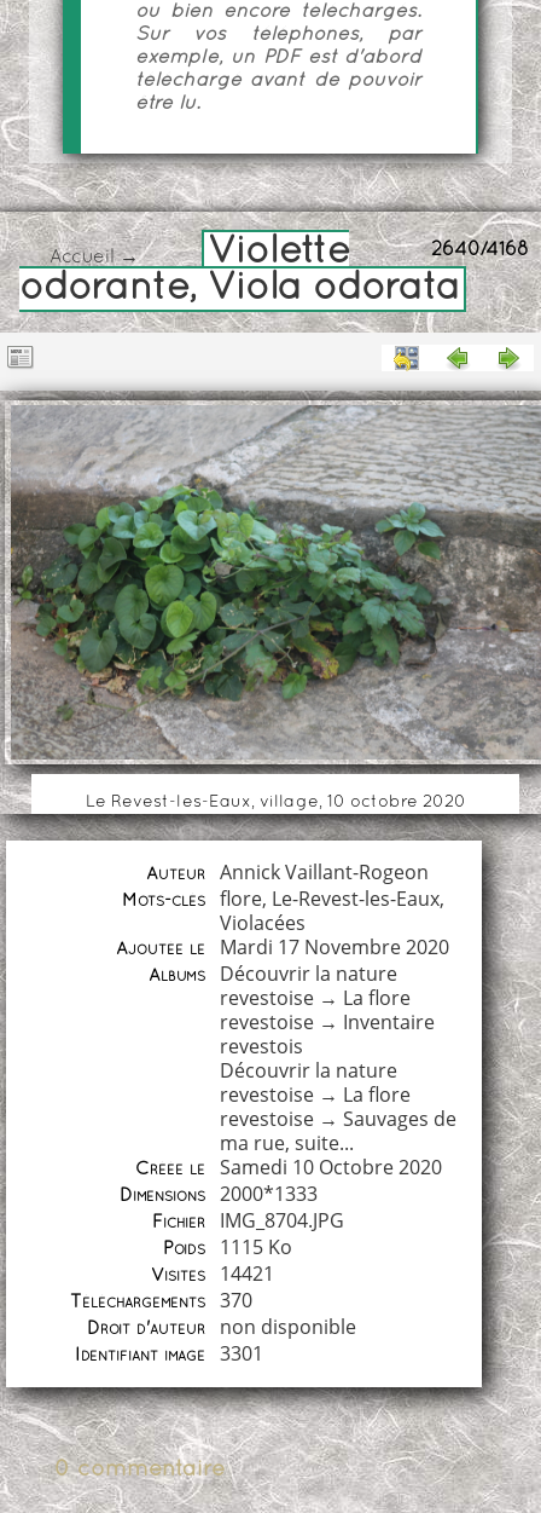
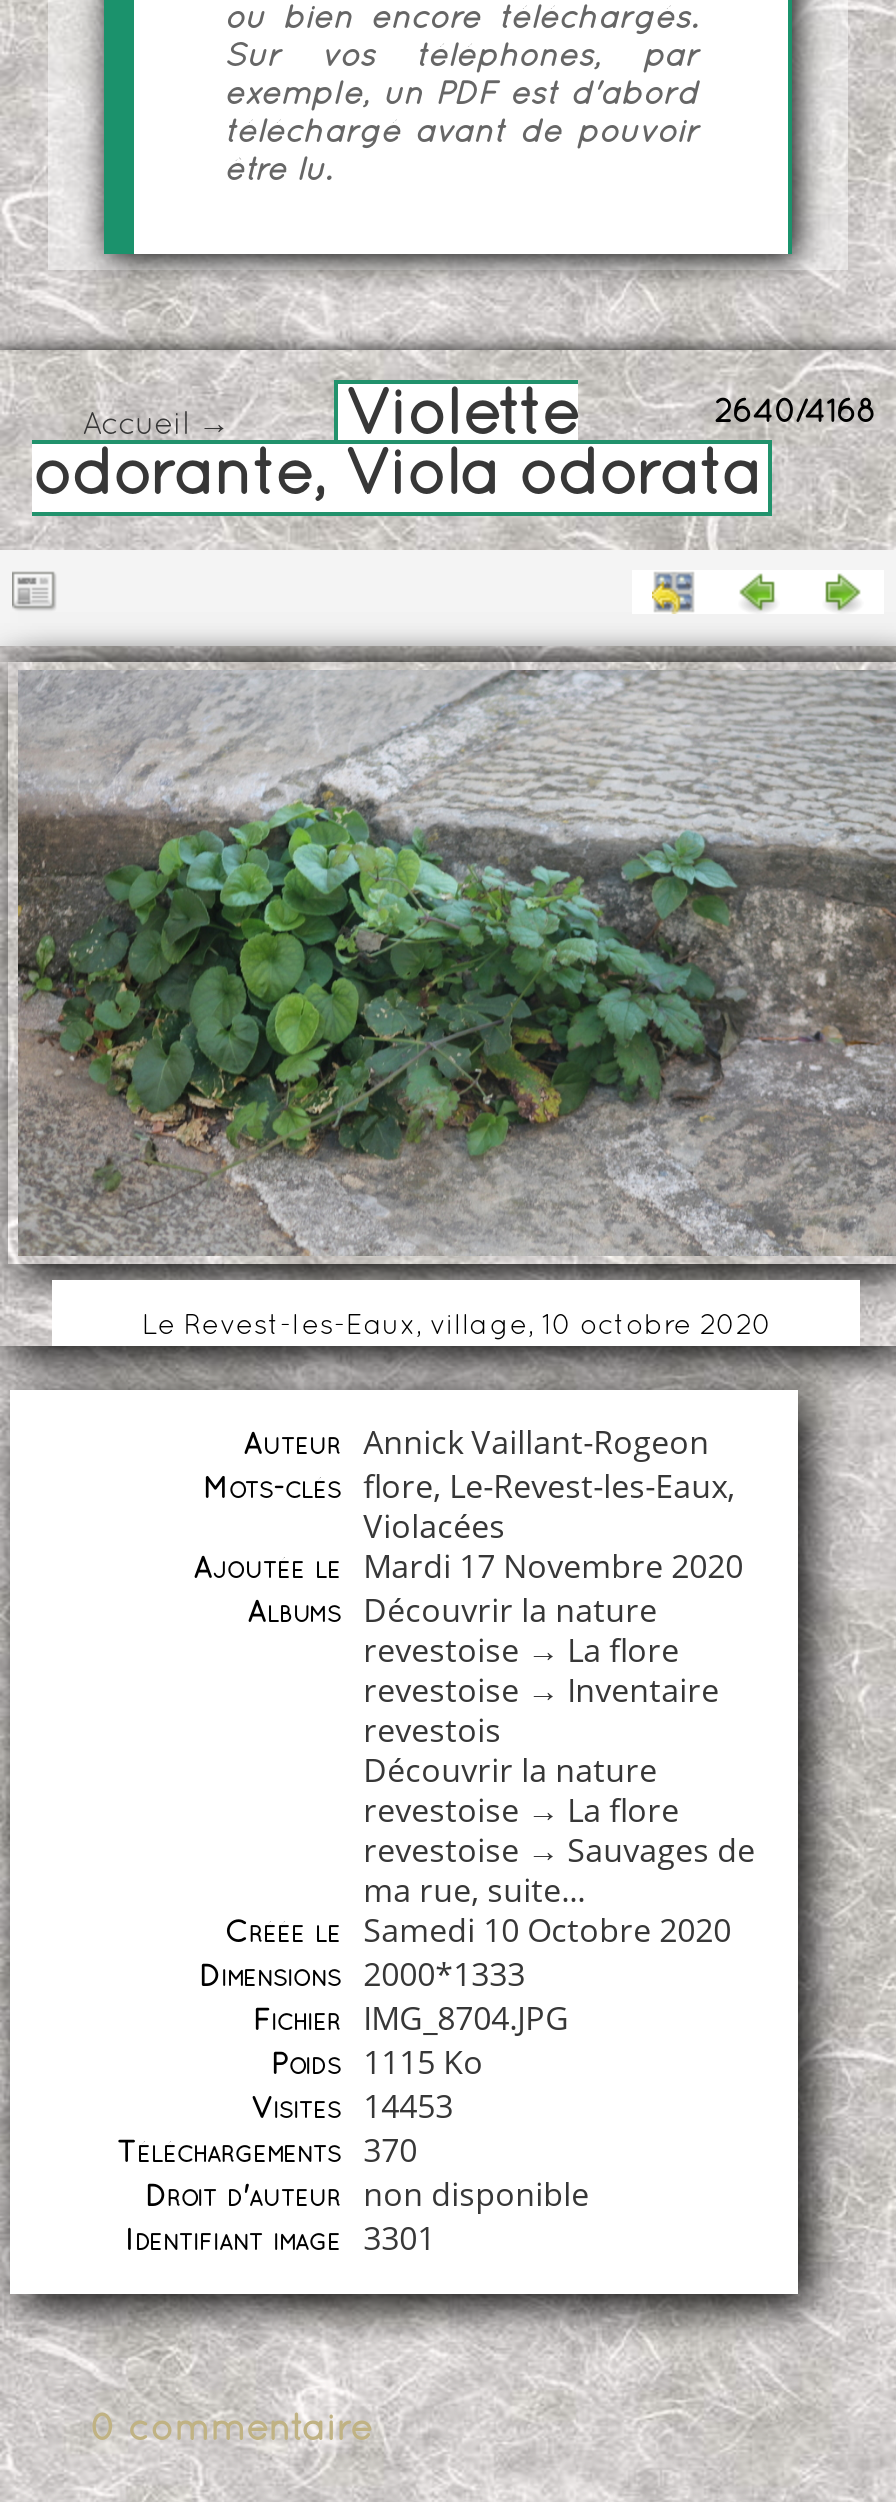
[219,1260,274,1287] 14421 -> [363,2084,453,2128] 14453

